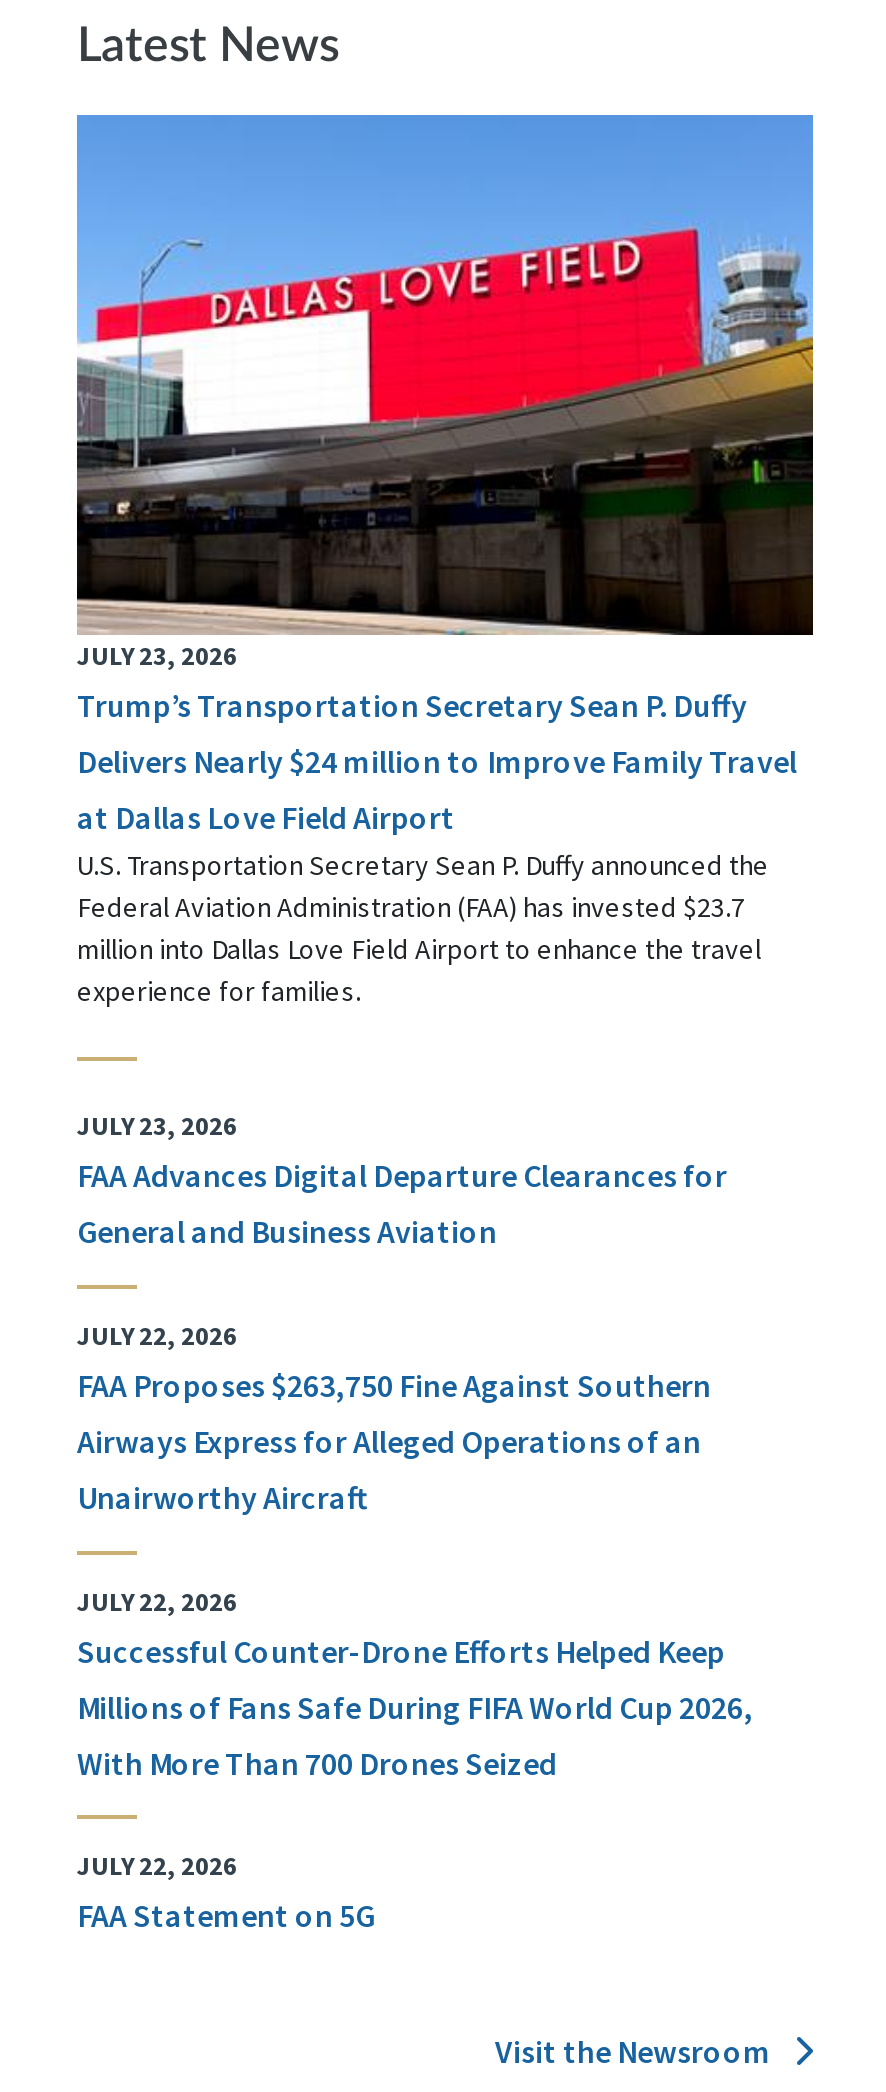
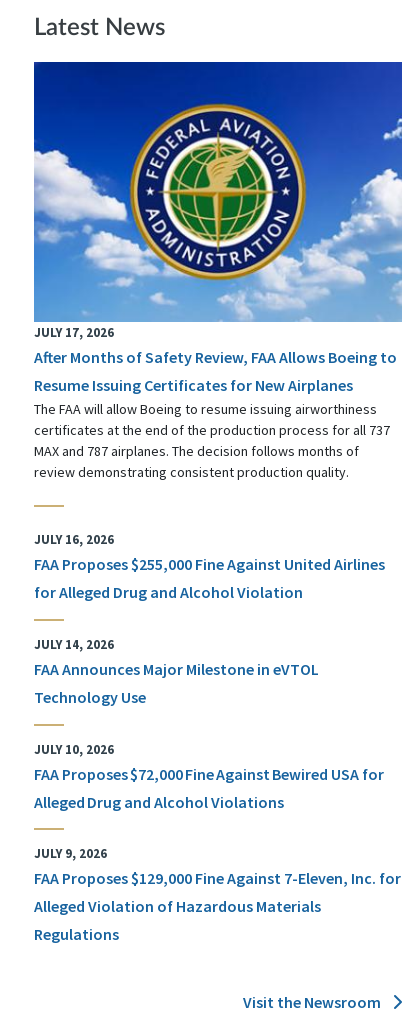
[75,113,815,1008] [image] | JULY 23, 2026 | Trump’s Transportation Secretary Sean P. Duffy | Delivers Nearly $24 million to Improve Family Travel | at Dallas Love Field Airport | U.S. Transportation Secretary Sean P. Duffy announced the | Federal Aviation Administration (FAA) has invested $23.7 | million into Dallas Love Field Airport to enhance the travel | experience for families. -> [33,61,403,481] [image] | JULY 17, 2026 | After Months of Safety Review, FAA Allows Boeing to | Resume Issuing Certificates for New Airplanes | The FAA will allow Boeing to resume issuing airworthiness | certificates at the end of the production process for all 737 | MAX and 787 airplanes. The decision follows months of | review demonstrating consistent production quality.
[77,1110,727,1252] JULY 23, 2026 | FAA Advances Digital Departure Clearances for | General and Business Aviation -> [34,531,385,602] JULY 16, 2026 | FAA Proposes $255,000 Fine Against United Airlines | for Alleged Drug and Alcohol Violation
[77,1319,711,1517] JULY 22, 2026 | FAA Proposes $263,750 Fine Against Southern | Airways Express for Alleged Operations of an | Unairworthy Aircraft -> [34,636,319,707] JULY 14, 2026 | FAA Announces Major Milestone in eVTOL | Technology Use
[77,1584,753,1782] JULY 22, 2026 | Successful Counter-Drone Efforts Helped Keep | Millions of Fans Safe During FIFA World Cup 2026, | With More Than 700 Drones Seized -> [34,741,384,812] JULY 10, 2026 | FAA Proposes $72,000 Fine Against Bewired USA for | Alleged Drug and Alcohol Violations
[77,1849,375,1935] JULY 22, 2026 | FAA Statement on 5G -> [34,845,401,944] JULY 9, 2026 | FAA Proposes $129,000 Fine Against 7-Eleven, Inc. for | Alleged Violation of Hazardous Materials | Regulations

